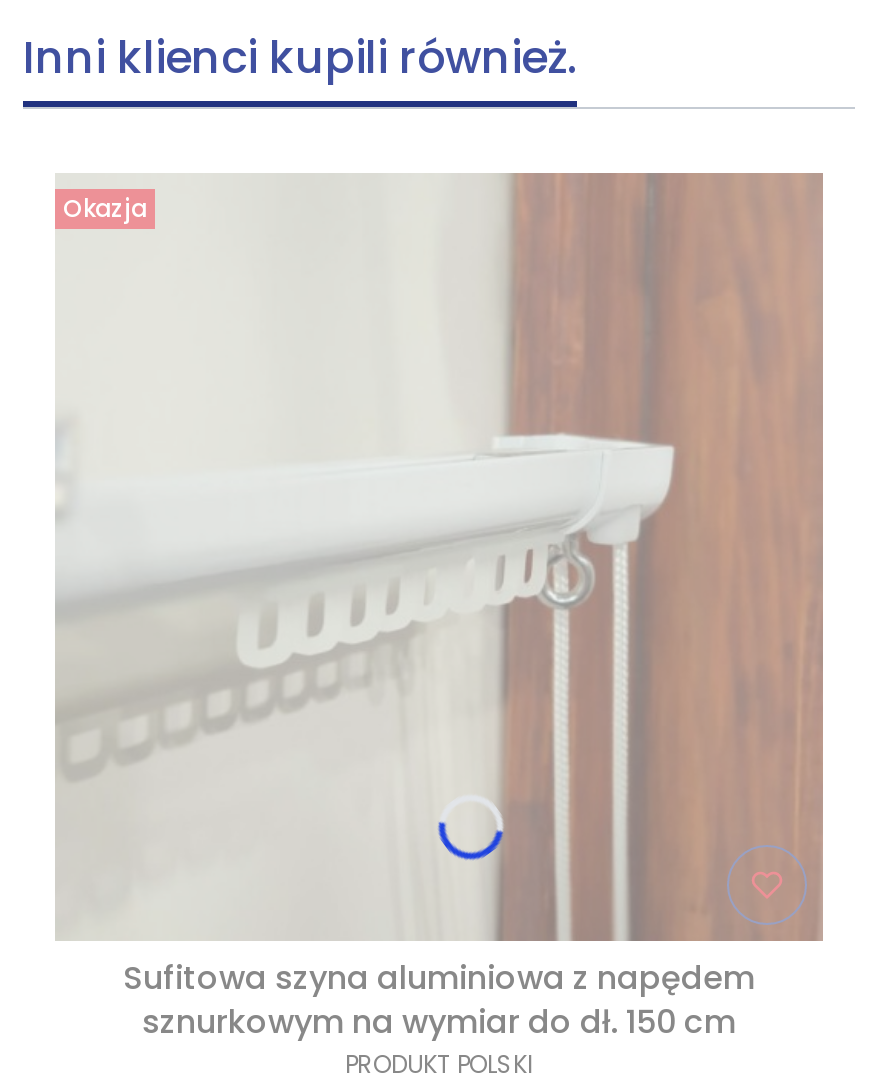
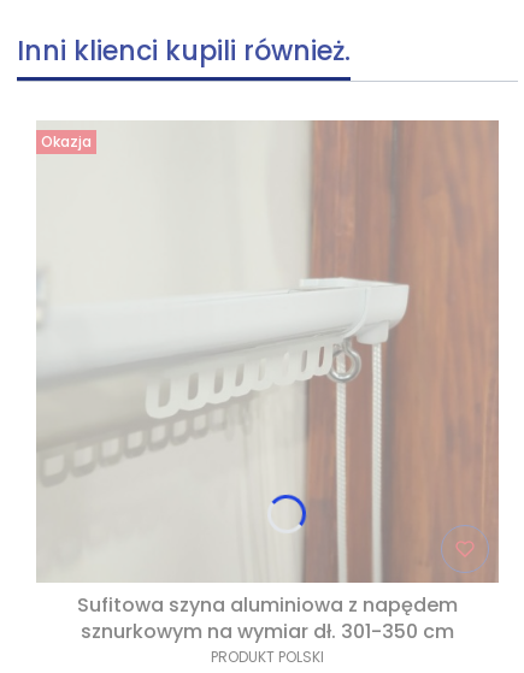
[437,795,505,863] [image] -> [266,494,307,535] [image]
[142,999,736,1045] sznurkowym na wymiar do dł. 150 cm -> [81,617,454,645] sznurkowym na wymiar dł. 301-350 cm

